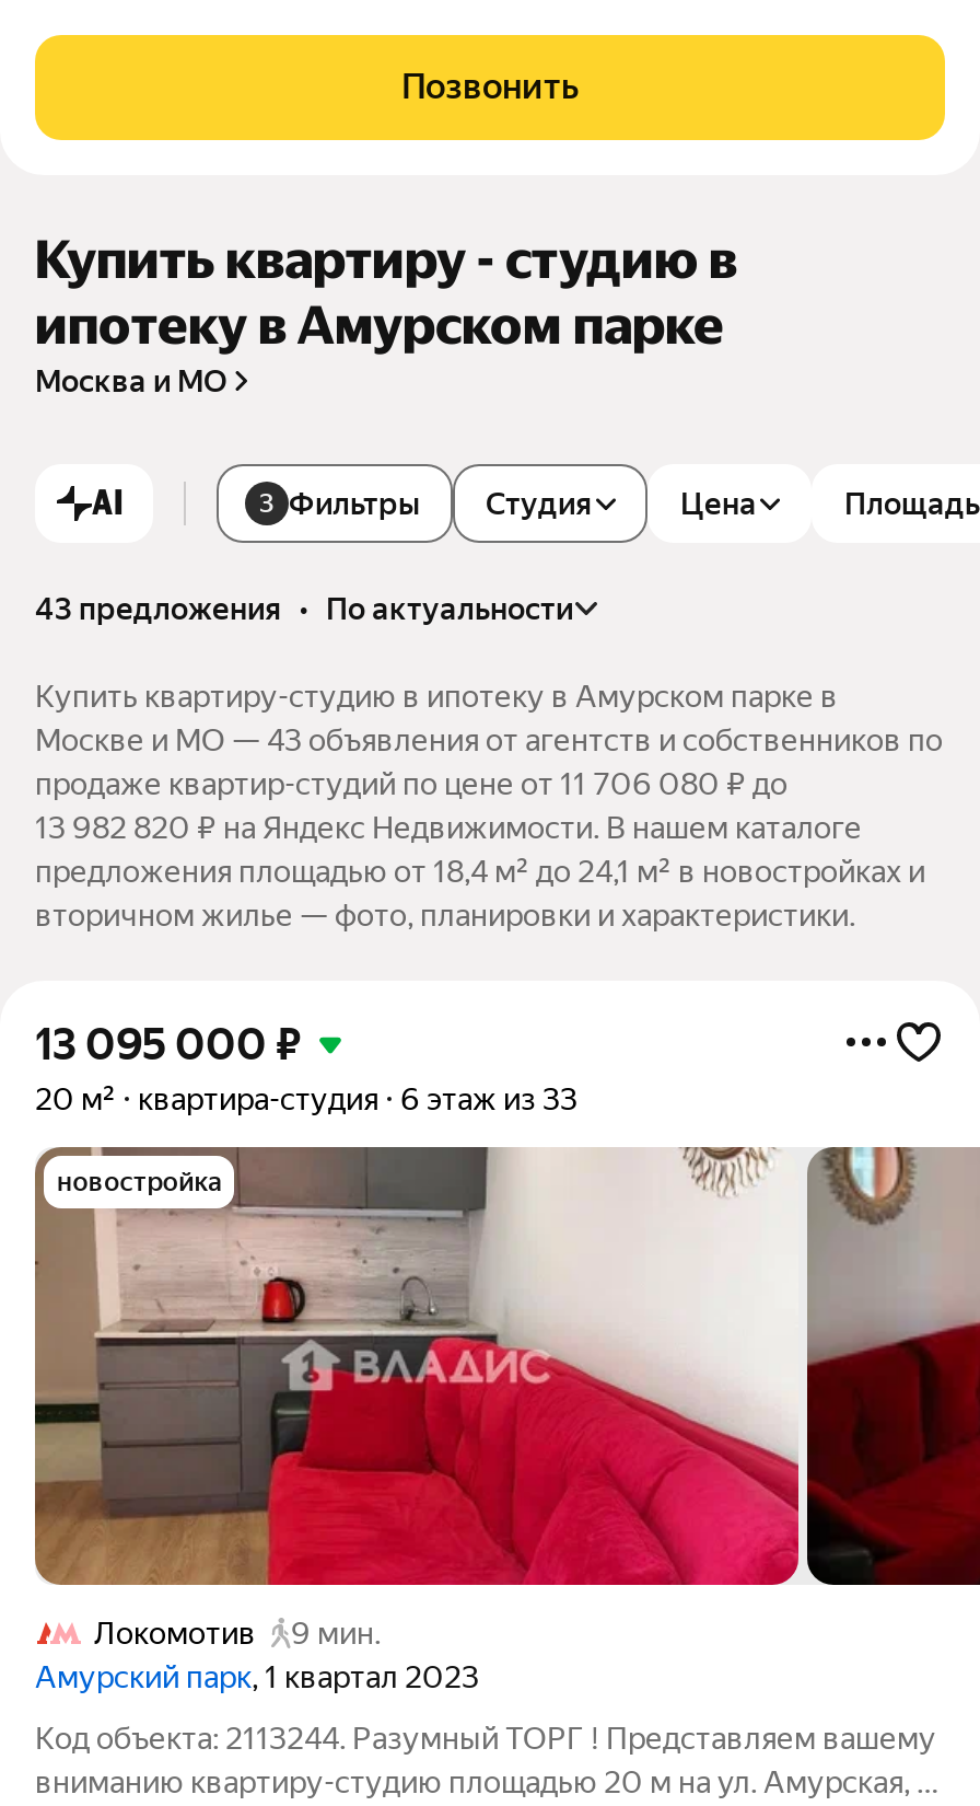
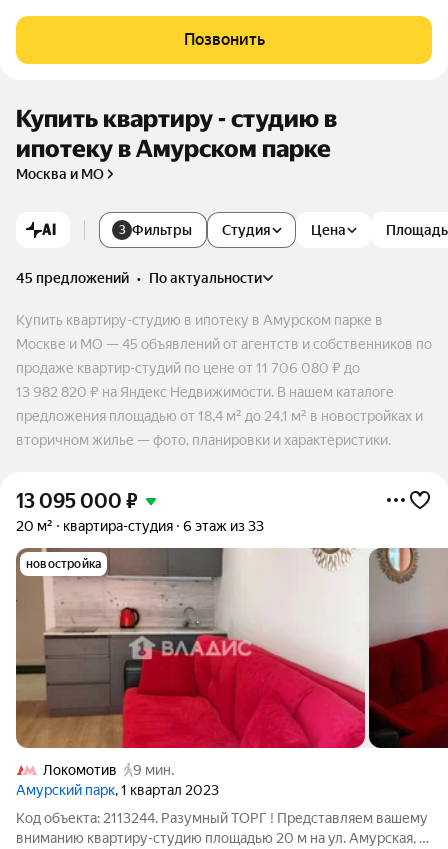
[35,591,573,626] 43 предложения • по актуальности -> [16,270,262,286] 45 предложений • по актуальности
[35,722,943,757] Москве и МО — 43 объявления от агентств и собственников по -> [16,336,432,352] Москве и МО — 45 объявлений от агентств и собственников по

